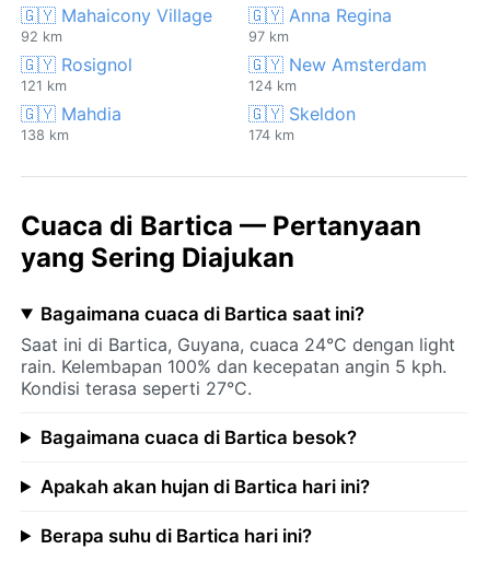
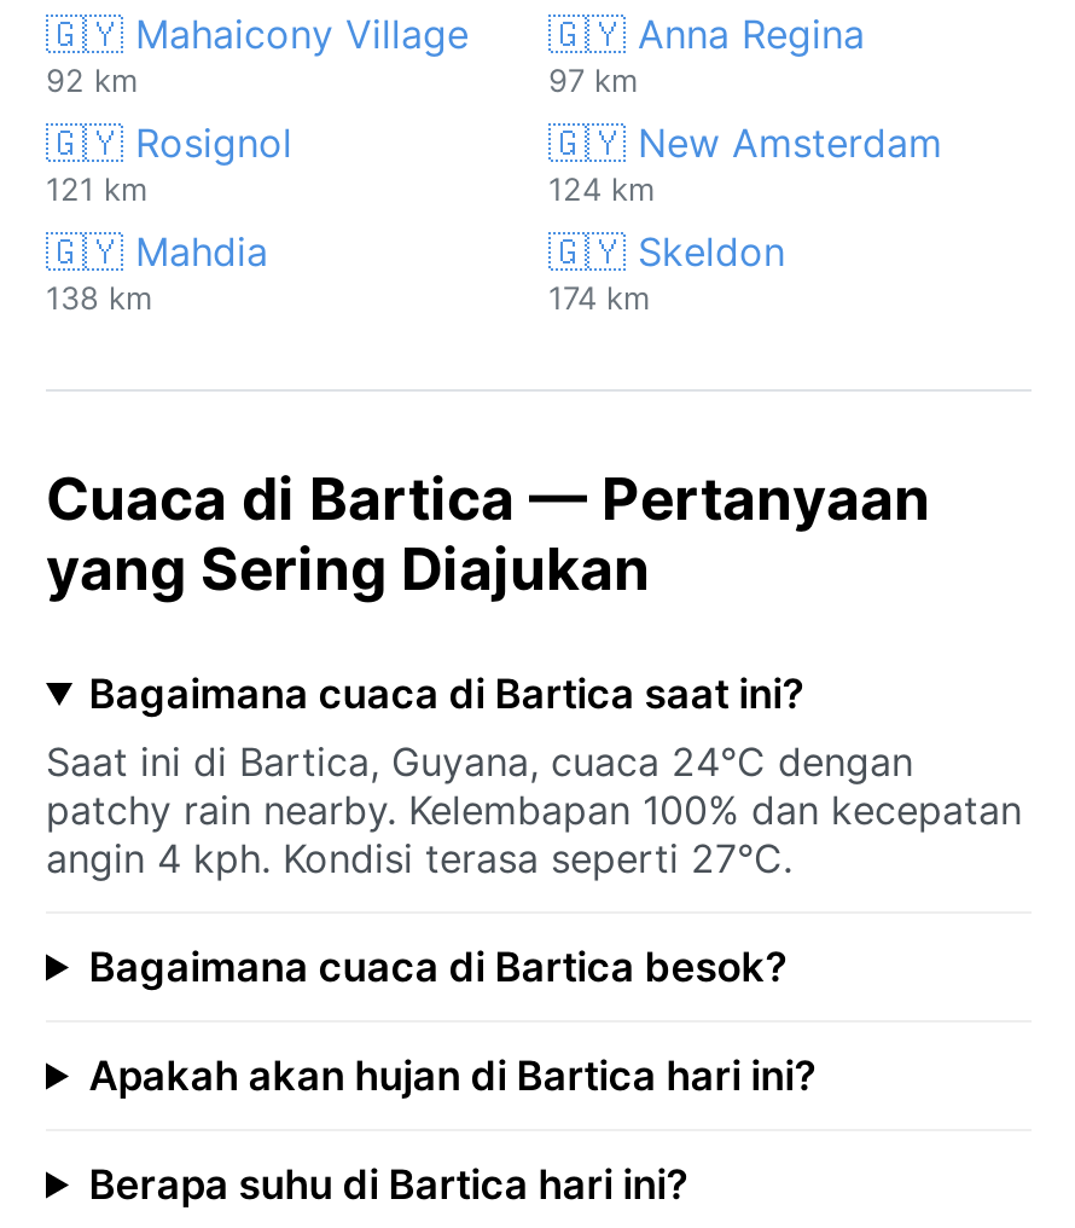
[21,333,455,399] Saat ini di Bartica, Guyana, cuaca 24°C dengan light | rain. Kelembapan 100% dan kecepatan angin 5 kph. | Kondisi terasa seperti 27°C. -> [46,737,1022,882] Saat ini di Bartica, Guyana, cuaca 24°C dengan | patchy rain nearby. Kelembapan 100% dan kecepatan | angin 4 kph. Kondisi terasa seperti 27°C.

